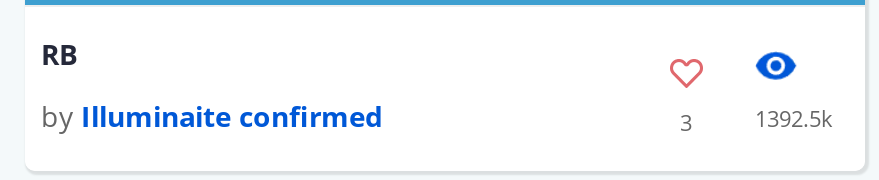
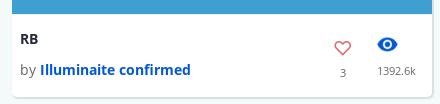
[755,103,833,133] 1392.5k -> [377,63,416,78] 1392.6k

